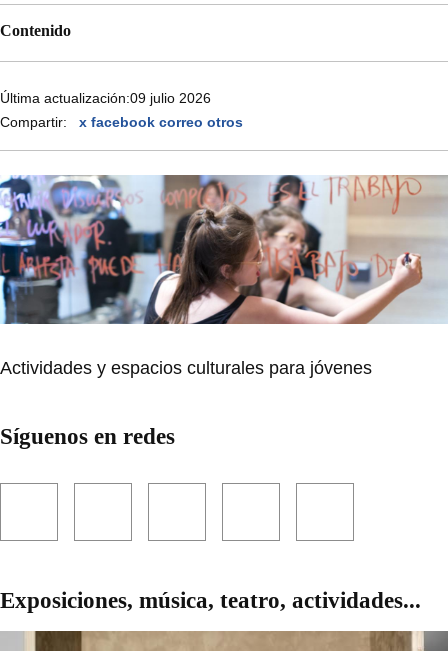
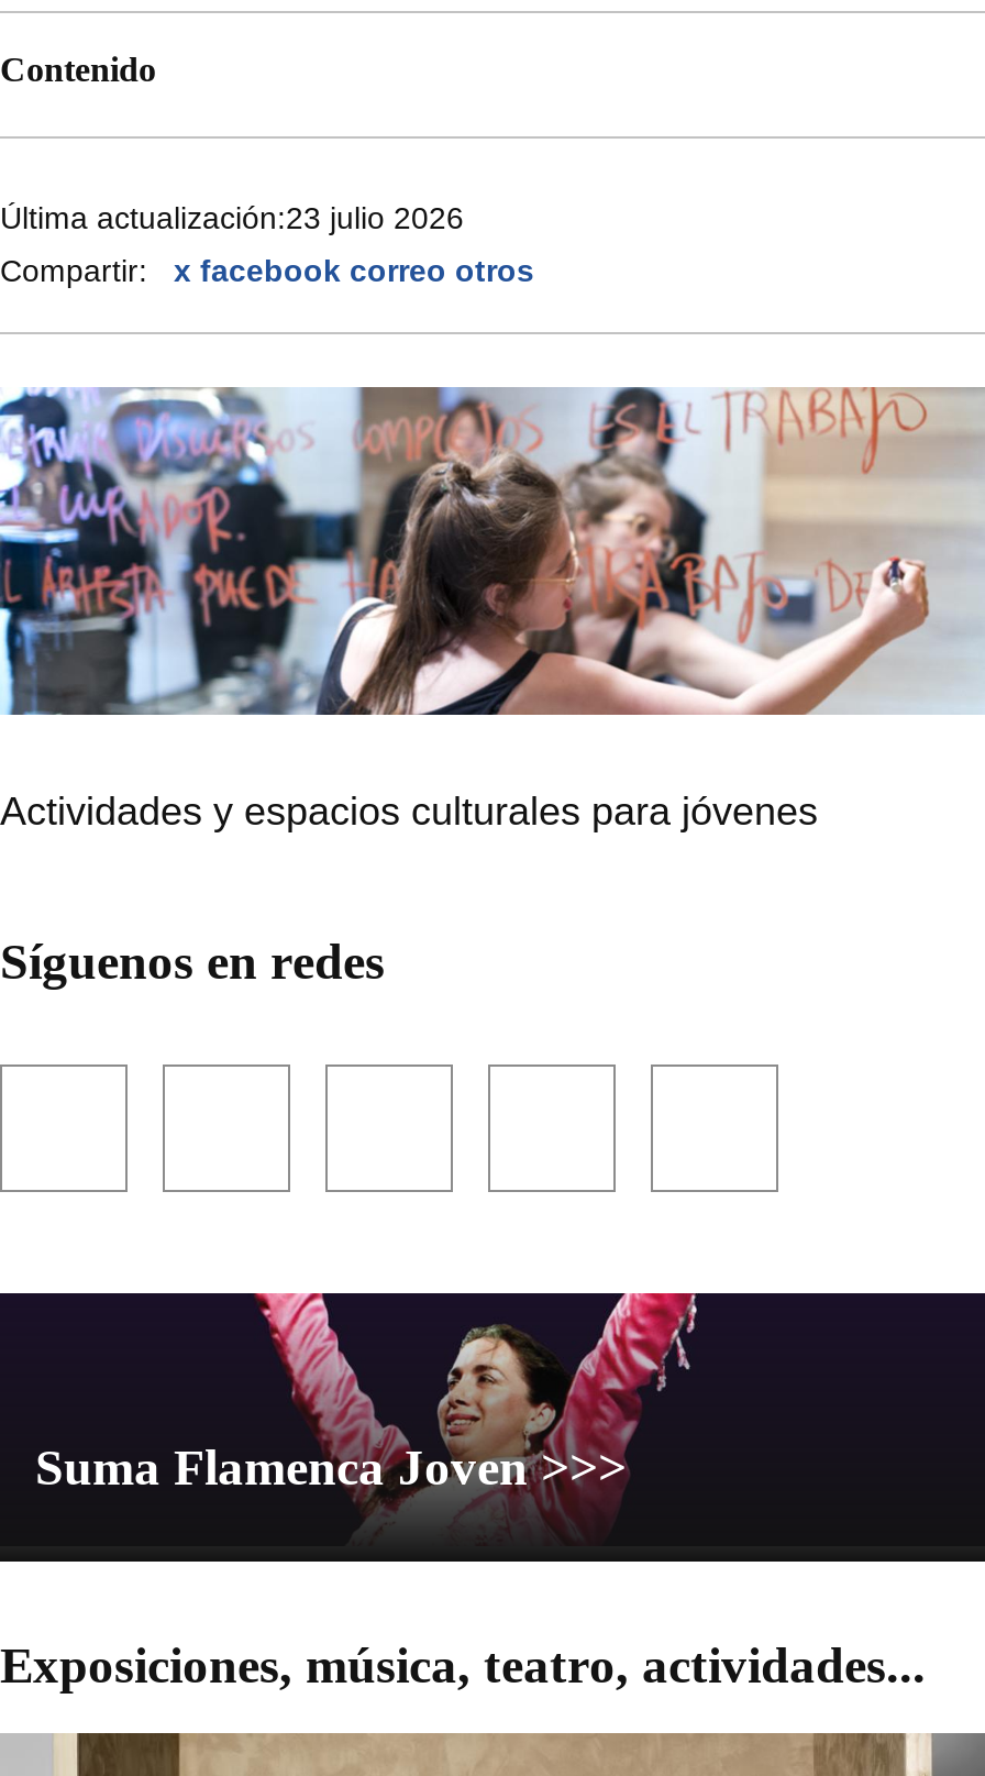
[0,90,211,106] Última actualización:09 julio 2026 -> [0,200,464,235] Última actualización:23 julio 2026
none -> [7,1291,978,1566] [image] | Suma Flamenca Joven >>>

